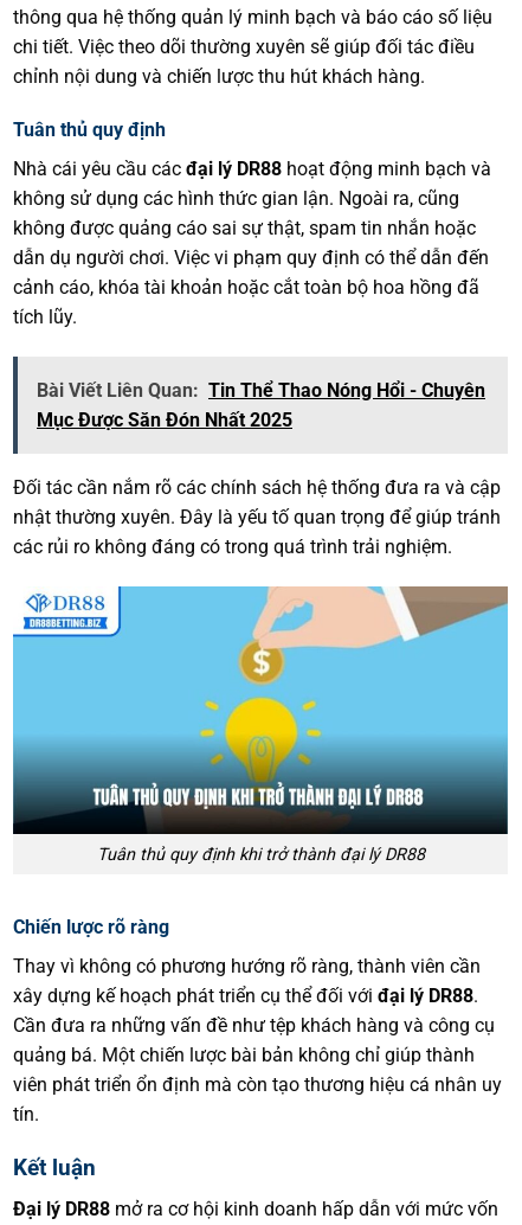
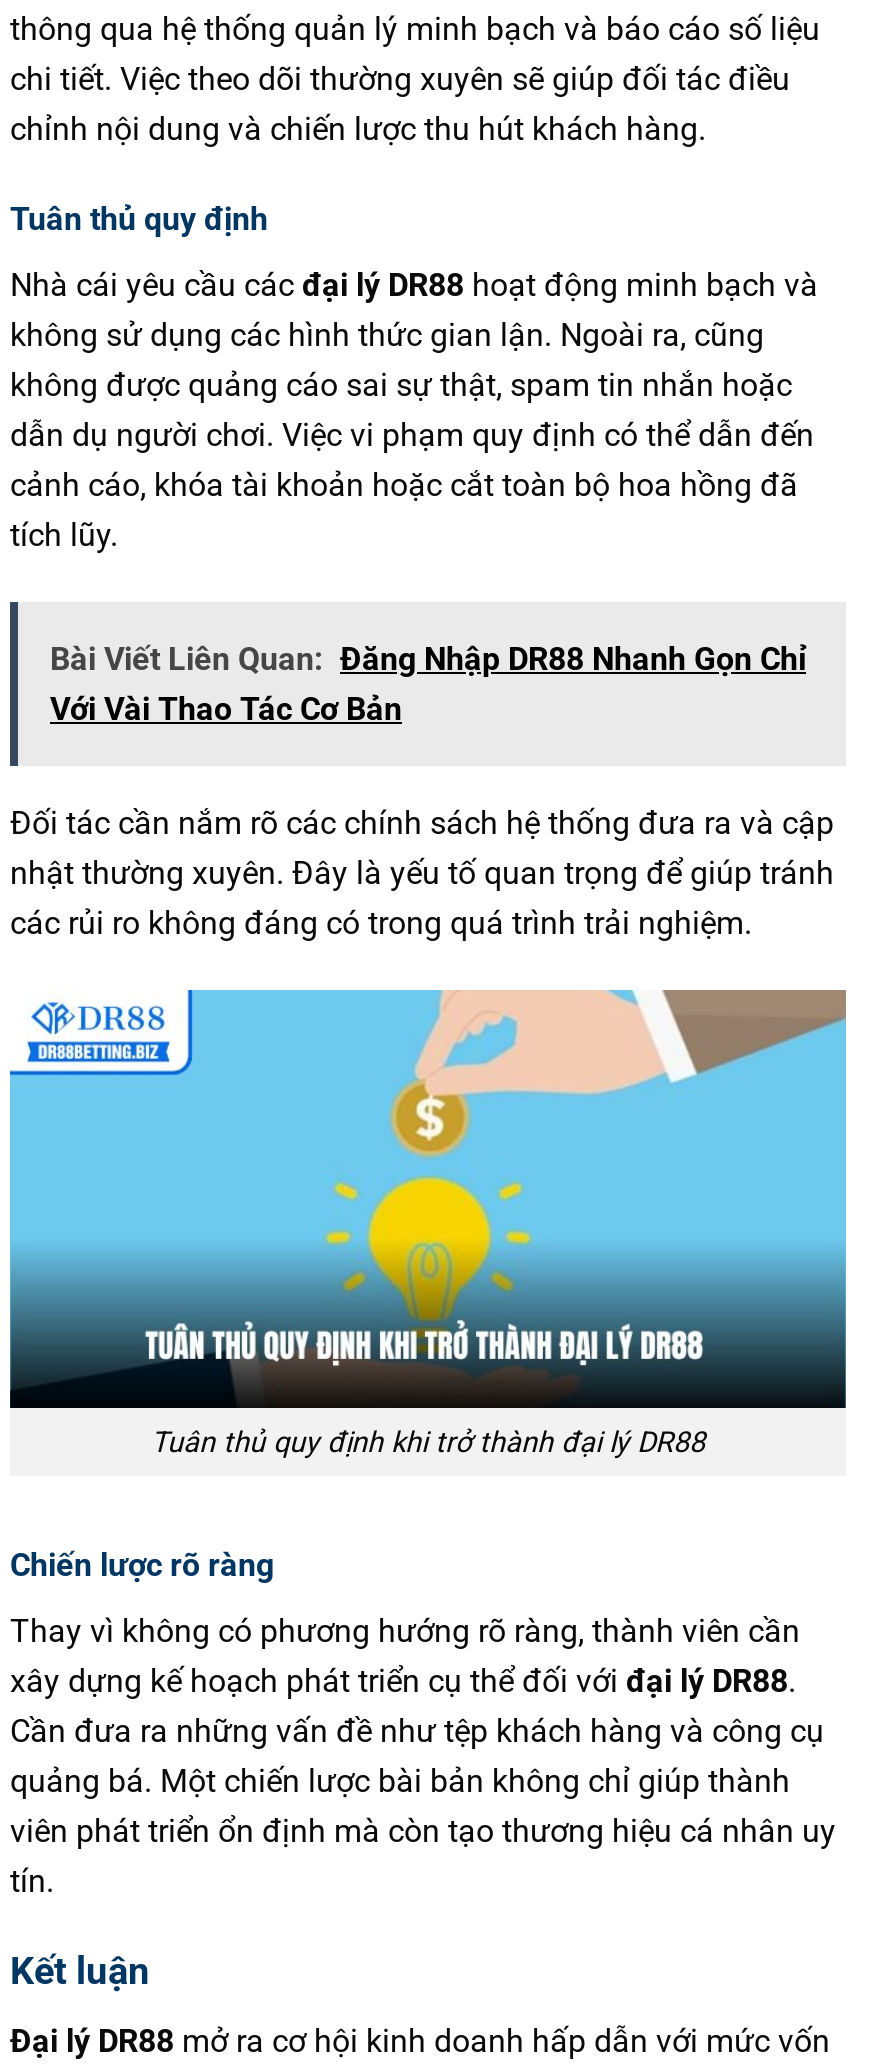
[37,379,485,431] Bài Viết Liên Quan: Tin Thể Thao Nóng Hổi - Chuyên | Mục Được Săn Đón Nhất 2025 -> [50,640,806,728] Bài Viết Liên Quan: Đăng Nhập DR88 Nhanh Gọn Chỉ | Với Vài Thao Tác Cơ Bản

